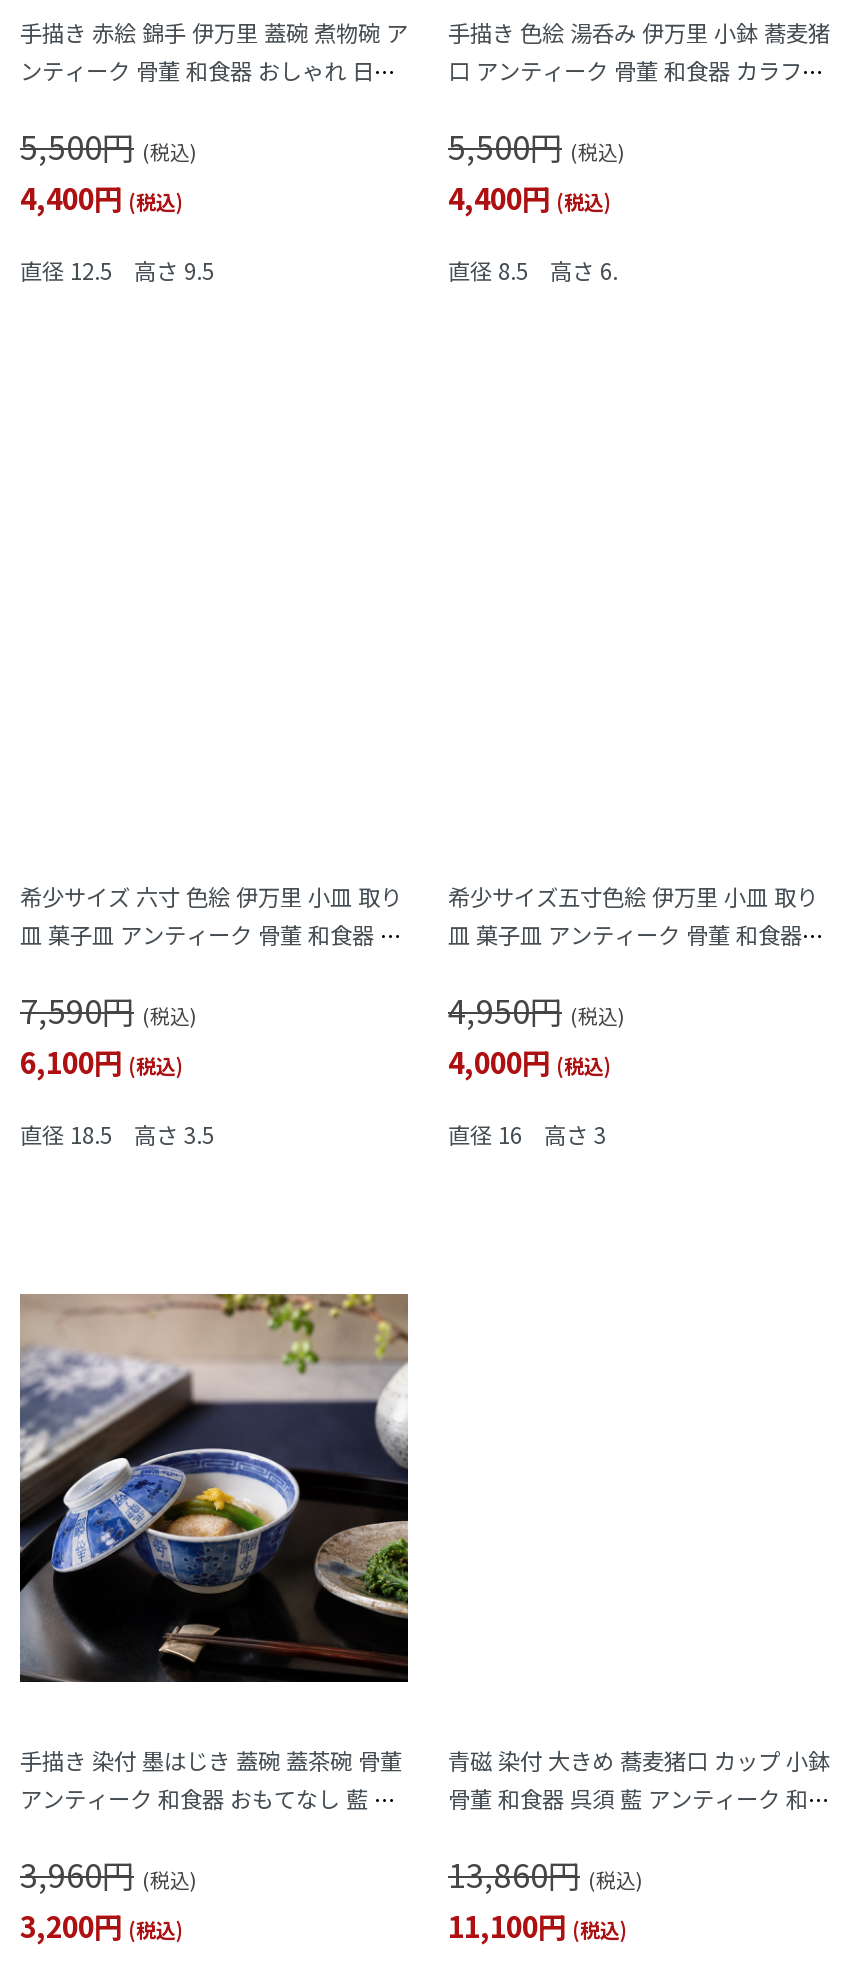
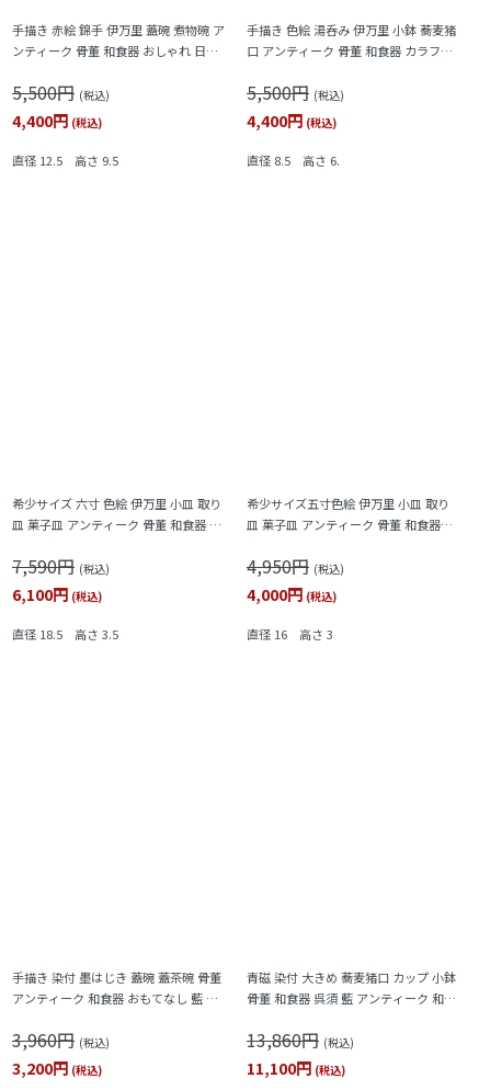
[18,1292,410,1684] [image] -> none

